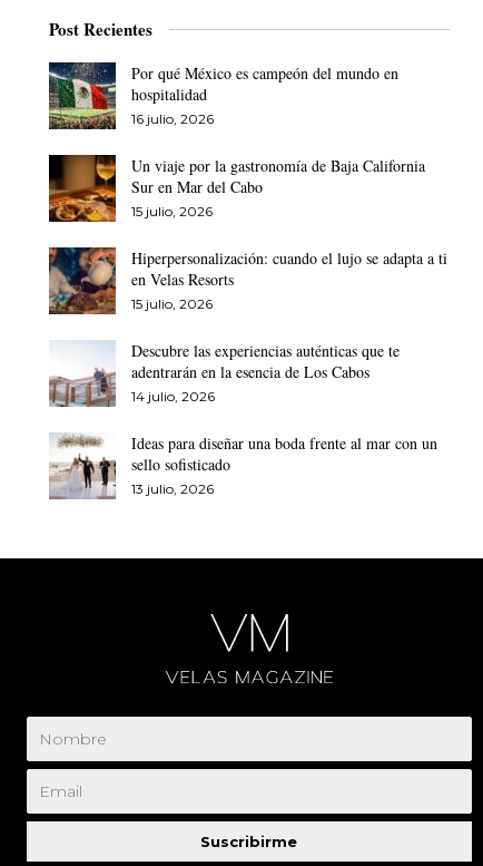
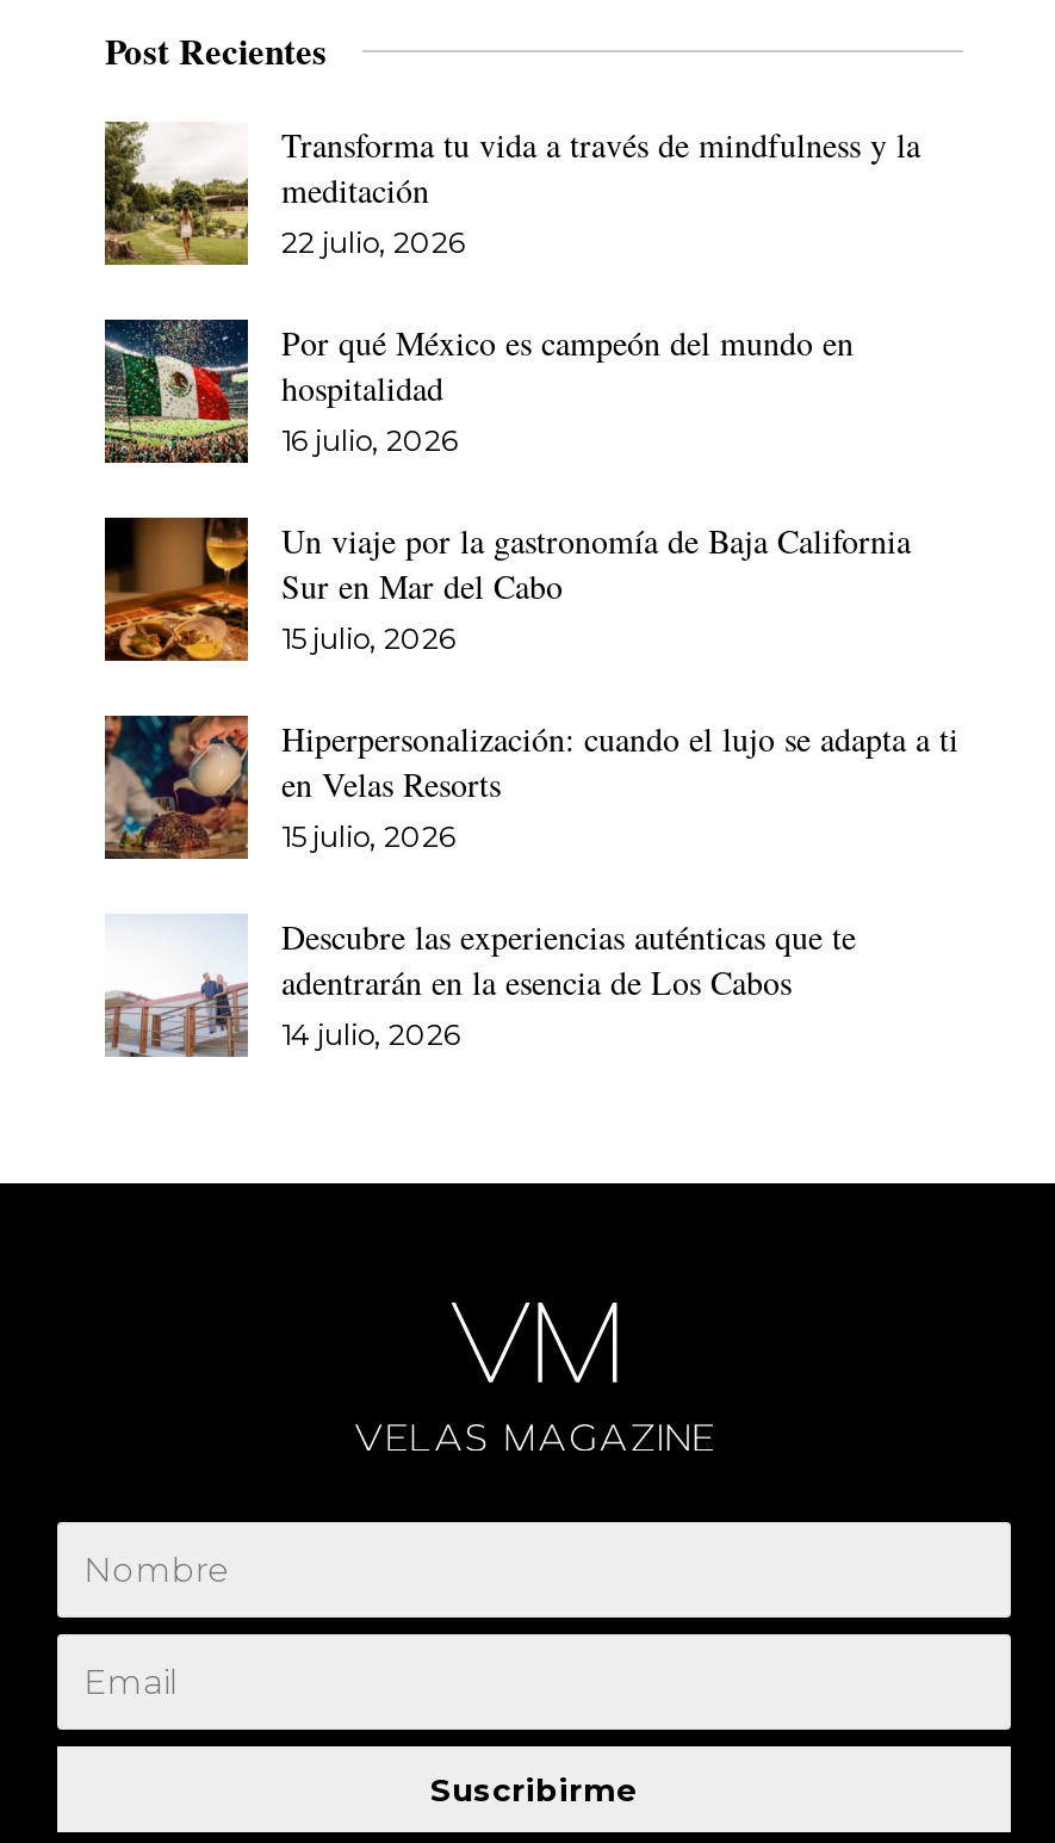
none -> [103,119,920,265] [image] | Transforma tu vida a través de mindfulness y la | meditación | 22 julio, 2026
moved [47,60,447,405] -> [100,315,958,1052]: [image] | Por qué México es campeón del mundo en | hospitalidad | ... | adentrarán en la esencia de Los Cabos | 14 julio, 2026
[49,432,437,499] [image] | Ideas para diseñar una boda frente al mar con un | sello sofisticado | 13 julio, 2026 -> none

